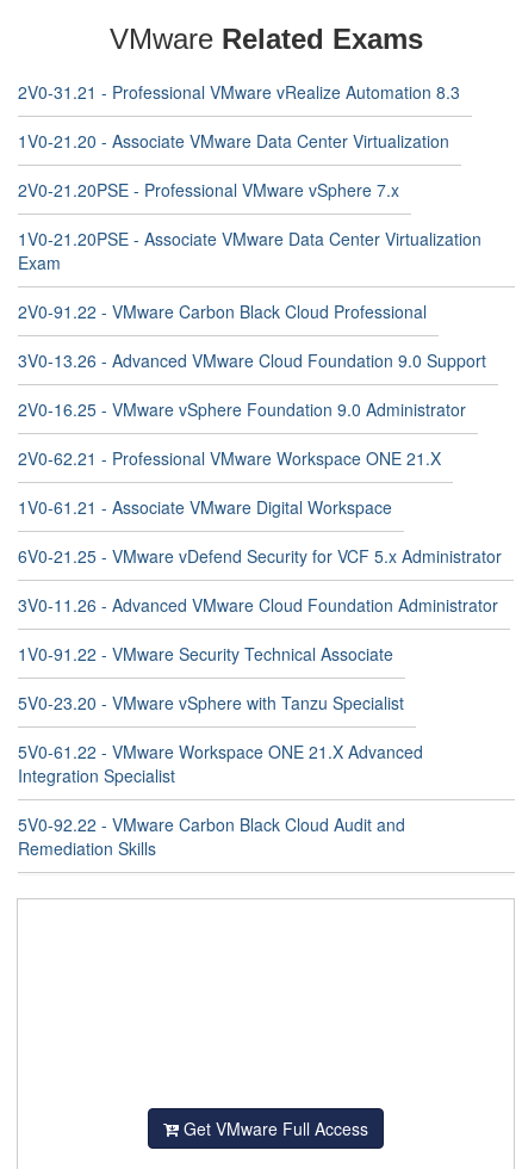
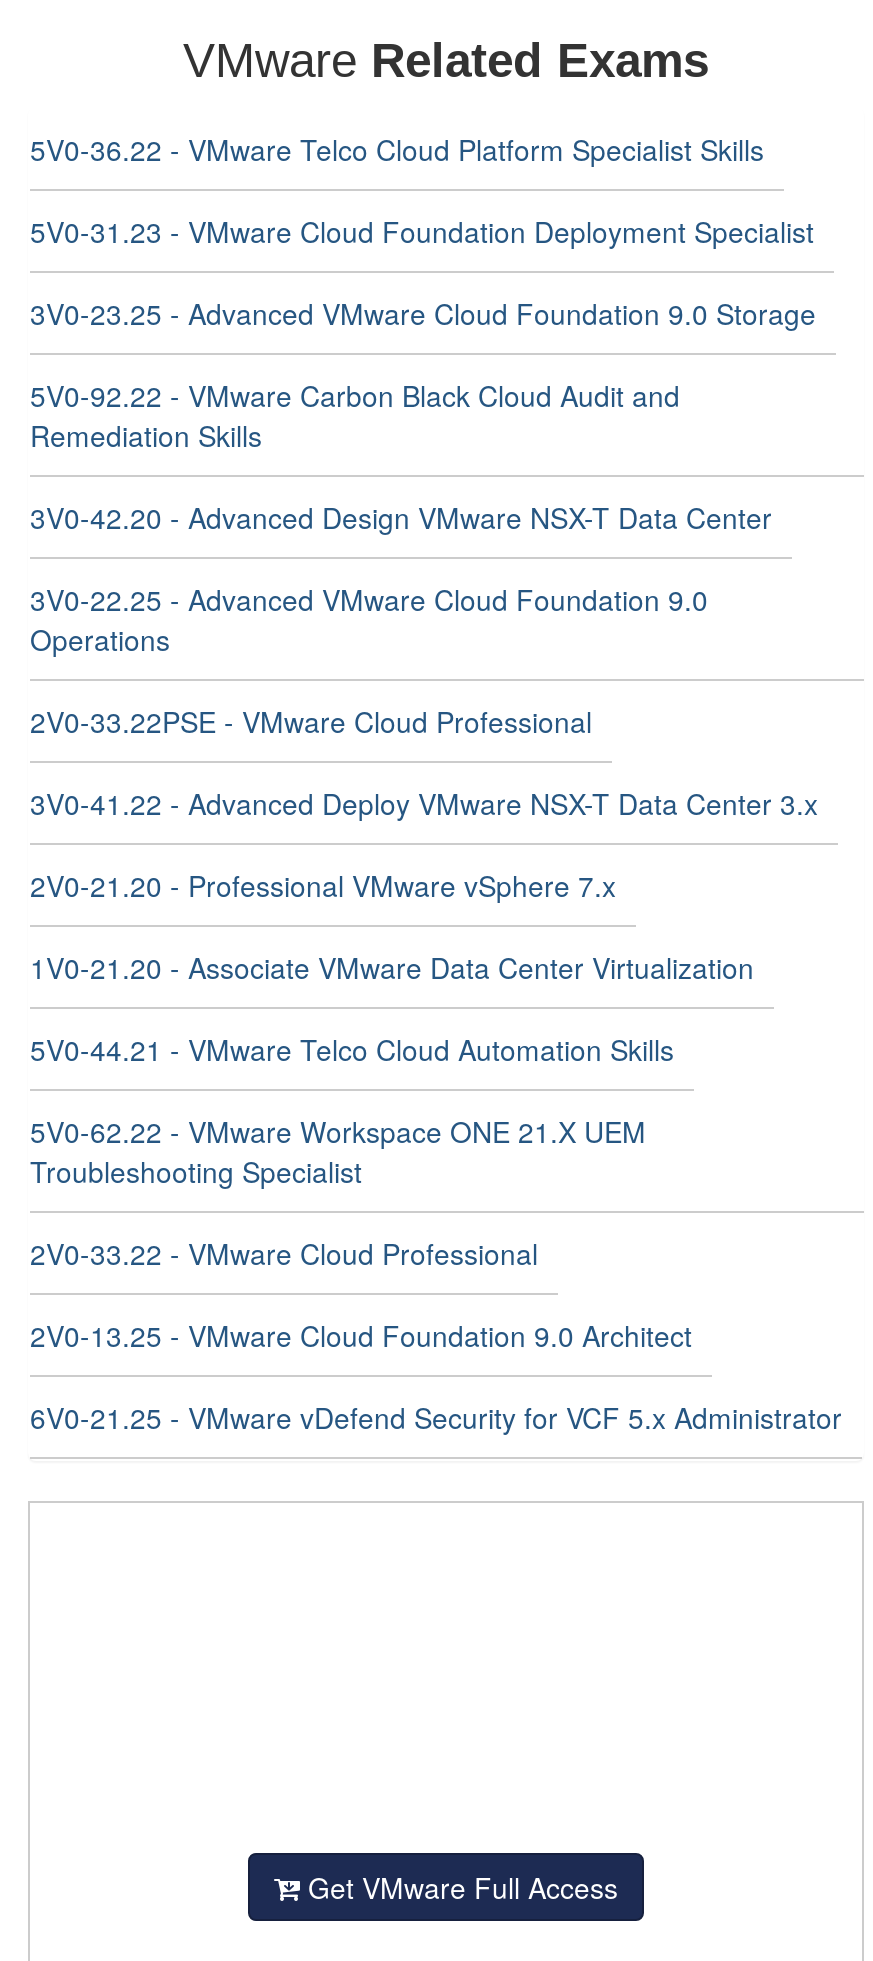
[18,80,498,787] 2V0-31.21 - Professional VMware vRealize Automation 8.3 | 2V0-21.20PSE - Professional VMware vSphere 7.x | 1V0-21.20PSE - Associate VMware Data Center Virtualization | Exam | 2V0-91.22 - VMware Carbon Black Cloud Professional | 3V0-13.26 - Advanced VMware Cloud Foundation 9.0 Support | 2V0-16.25 - VMware vSphere Foundation 9.0 Administrator | 2V0-62.21 - Professional VMware Workspace ONE 21.X | 1V0-61.21 - Associate VMware Digital Workspace | 3V0-11.26 - Advanced VMware Cloud Foundation Administrator | 1V0-91.22 - VMware Security Technical Associate | 5V0-23.20 - VMware vSphere with Tanzu Specialist | 5V0-61.22 - VMware Workspace ONE 21.X Advanced | Integration Specialist -> [30,129,816,333] 5V0-36.22 - VMware Telco Cloud Platform Specialist Skills | 5V0-31.23 - VMware Cloud Foundation Deployment Specialist | 3V0-23.25 - Advanced VMware Cloud Foundation 9.0 Storage
moved [18,129,449,153] -> [30,947,754,987]: 1V0-21.20 - Associate VMware Data Center Virtualization
moved [18,544,502,568] -> [30,1397,842,1437]: 6V0-21.25 - VMware vDefend Security for VCF 5.x Administrator
moved [18,812,405,860] -> [30,375,680,455]: 5V0-92.22 - VMware Carbon Black Cloud Audit and | Remediation Skills
none -> [30,497,818,1355] 3V0-42.20 - Advanced Design VMware NSX-T Data Center | 3V0-22.25 - Advanced VMware Cloud Foundation 9.0 | Operations | 2V0-33.22PSE - VMware Cloud Professional | 3V0-41.22 - Advanced Deploy VMware NSX-T Data Center 3.x | 2V0-21.20 - Professional VMware vSphere 7.x | 5V0-44.21 - VMware Telco Cloud Automation Skills | 5V0-62.22 - VMware Workspace ONE 21.X UEM | Troubleshooting Specialist | 2V0-33.22 - VMware Cloud Professional | 2V0-13.25 - VMware Cloud Foundation 9.0 Architect

